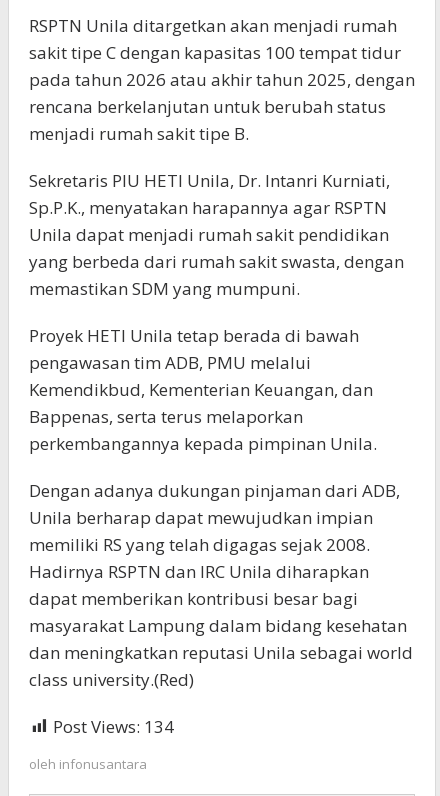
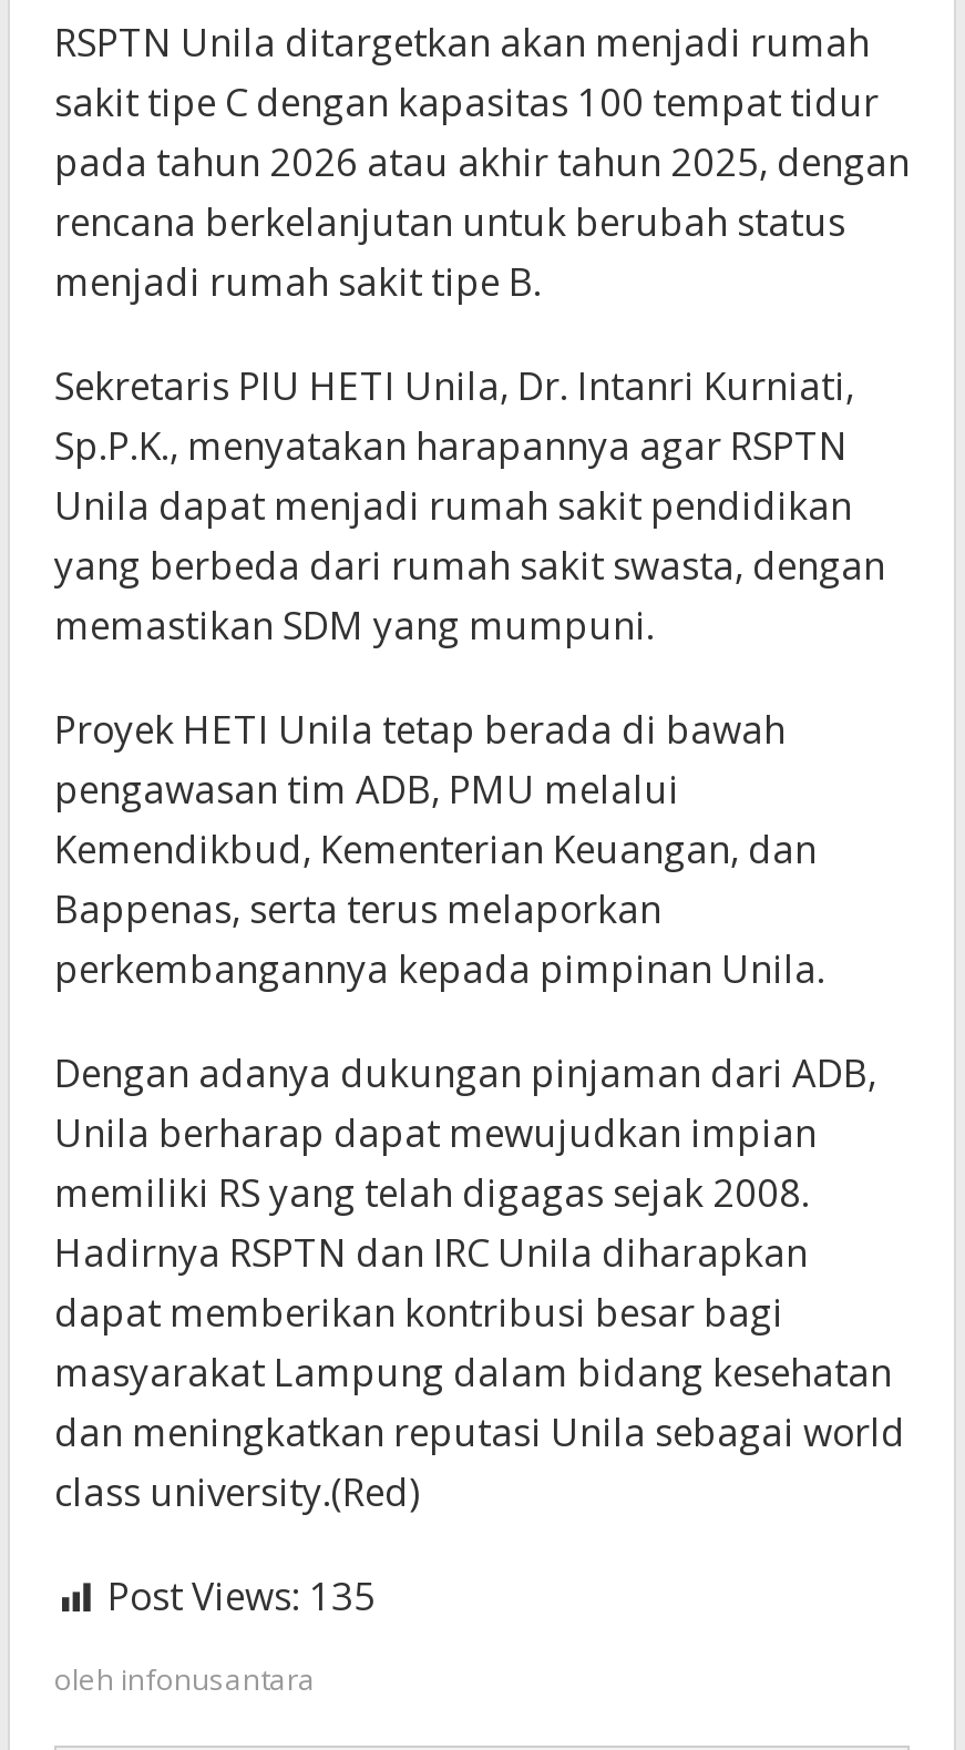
[53,714,174,737] Post Views: 134 -> [107,1572,376,1623] Post Views: 135

